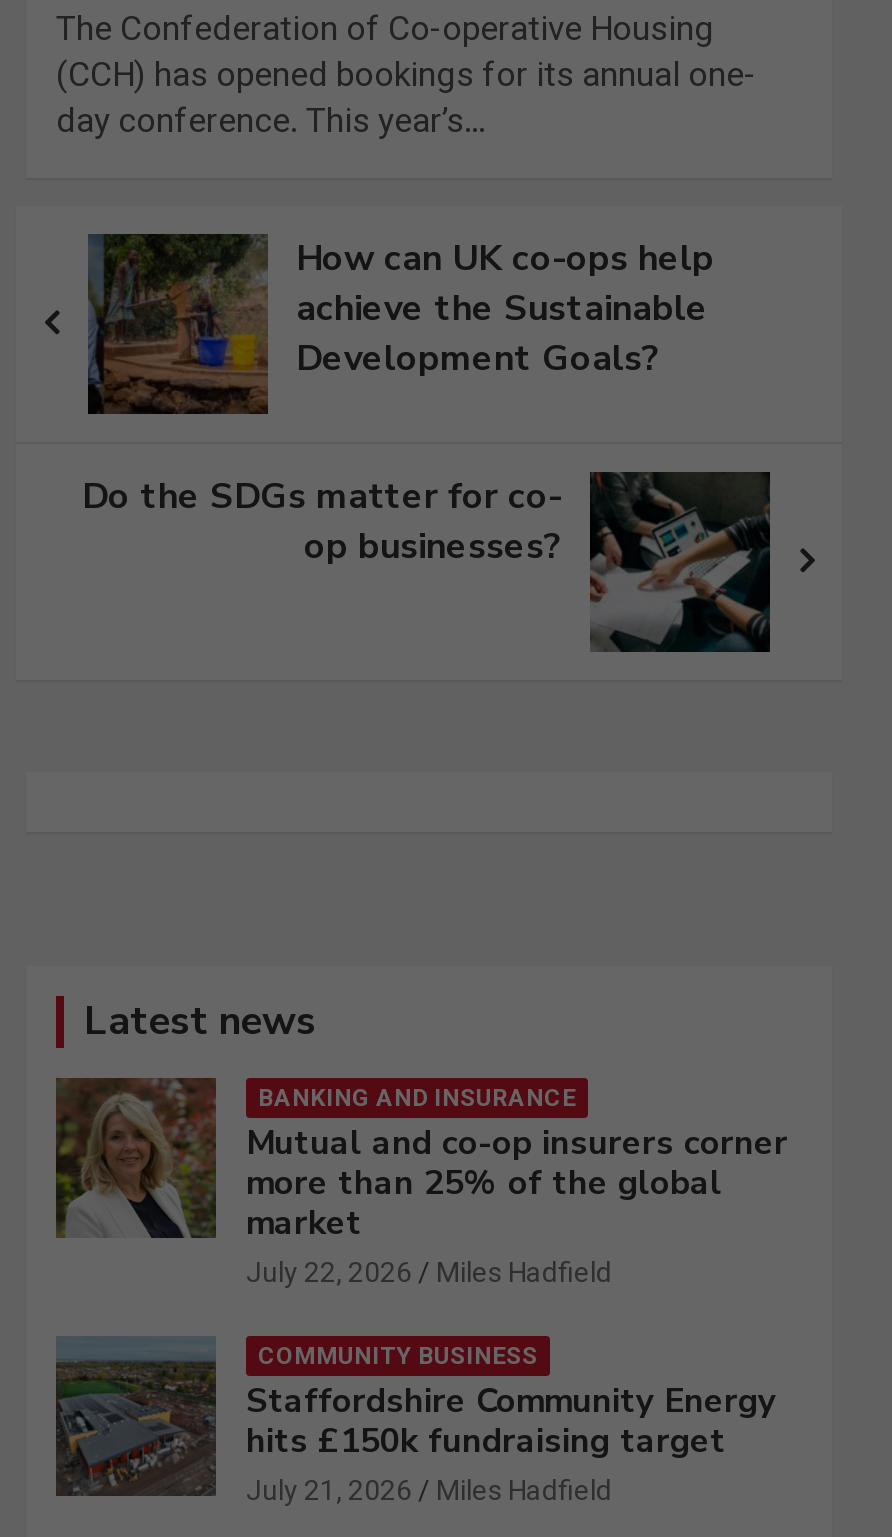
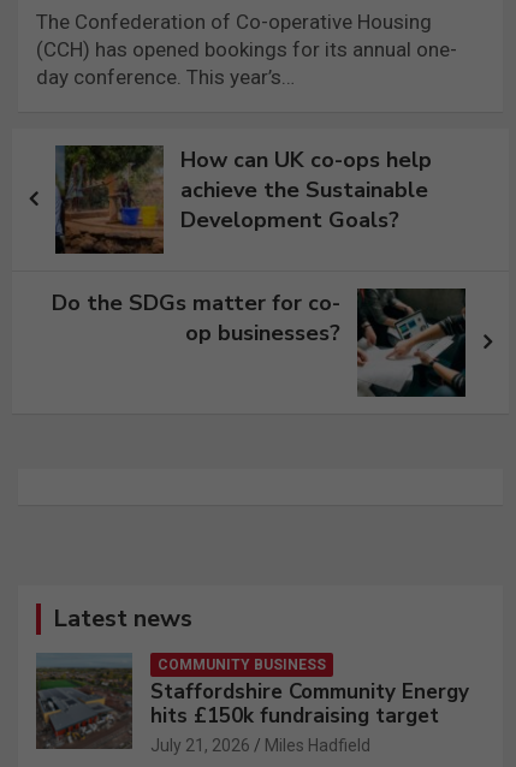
[56,1076,788,1288] [image] | BANKING AND INSURANCE | Mutual and co-op insurers corner | more than 25% of the global | market | July 22, 2026 | Miles Hadfield -> none

